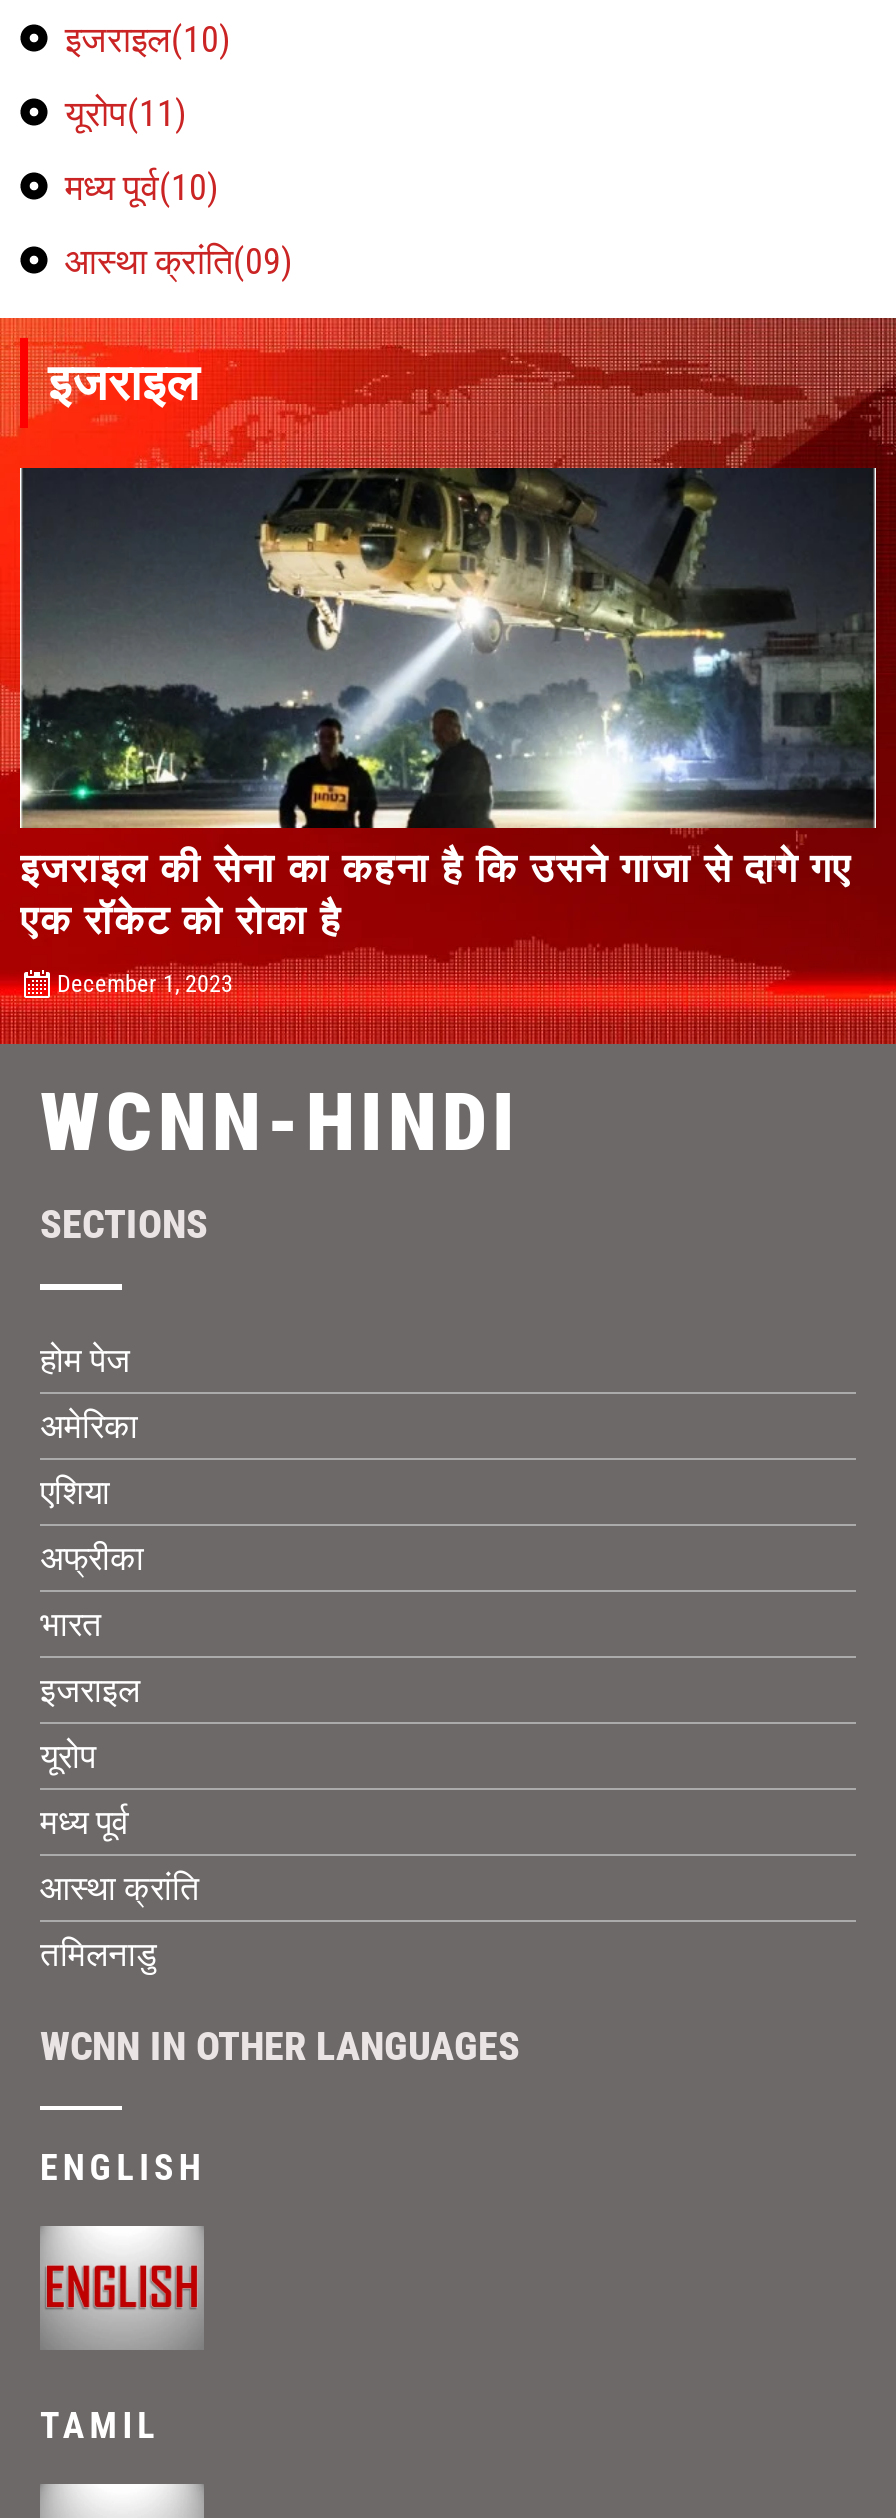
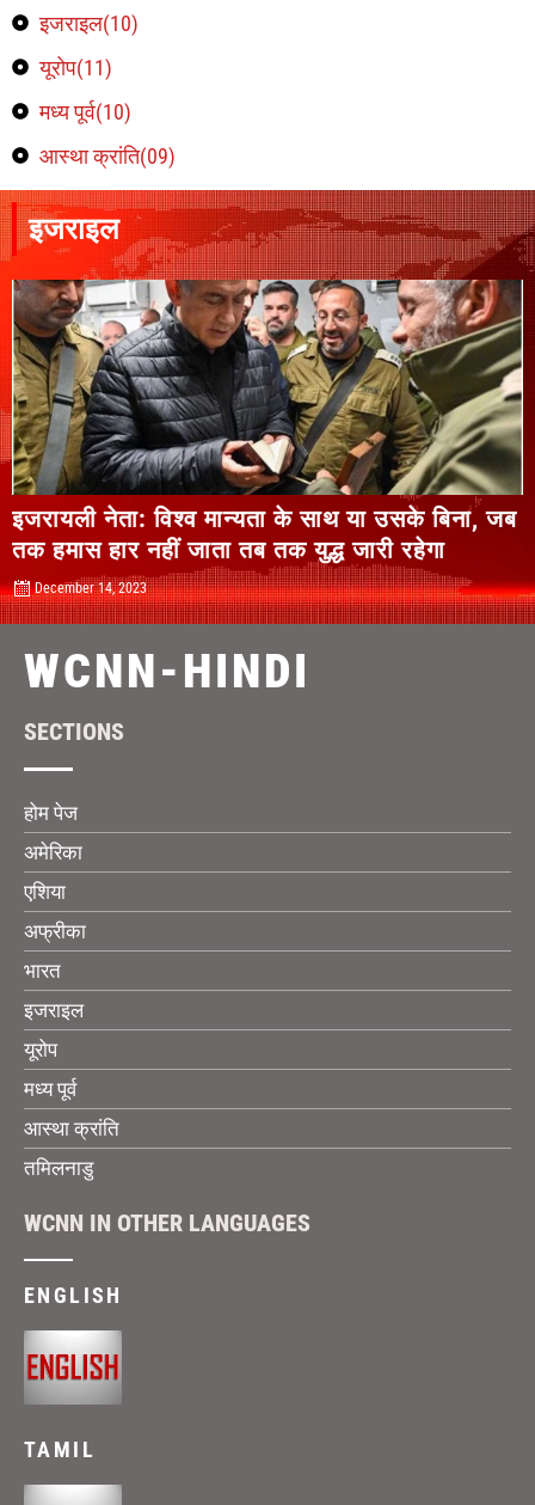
[20,466,876,945] [image] | इजराइल की सेना का कहना है कि उसने गाजा से दागे गए | एक रॉकेट को रोका है -> [12,279,523,565] [image] | इजरायली नेता: विश्व मान्यता के साथ या उसके बिना, जब | तक हमास हार नहीं जाता तब तक युद्ध जारी रहेगा
[57,971,233,999] December 1, 2023 -> [34,580,146,597] December 14, 2023

